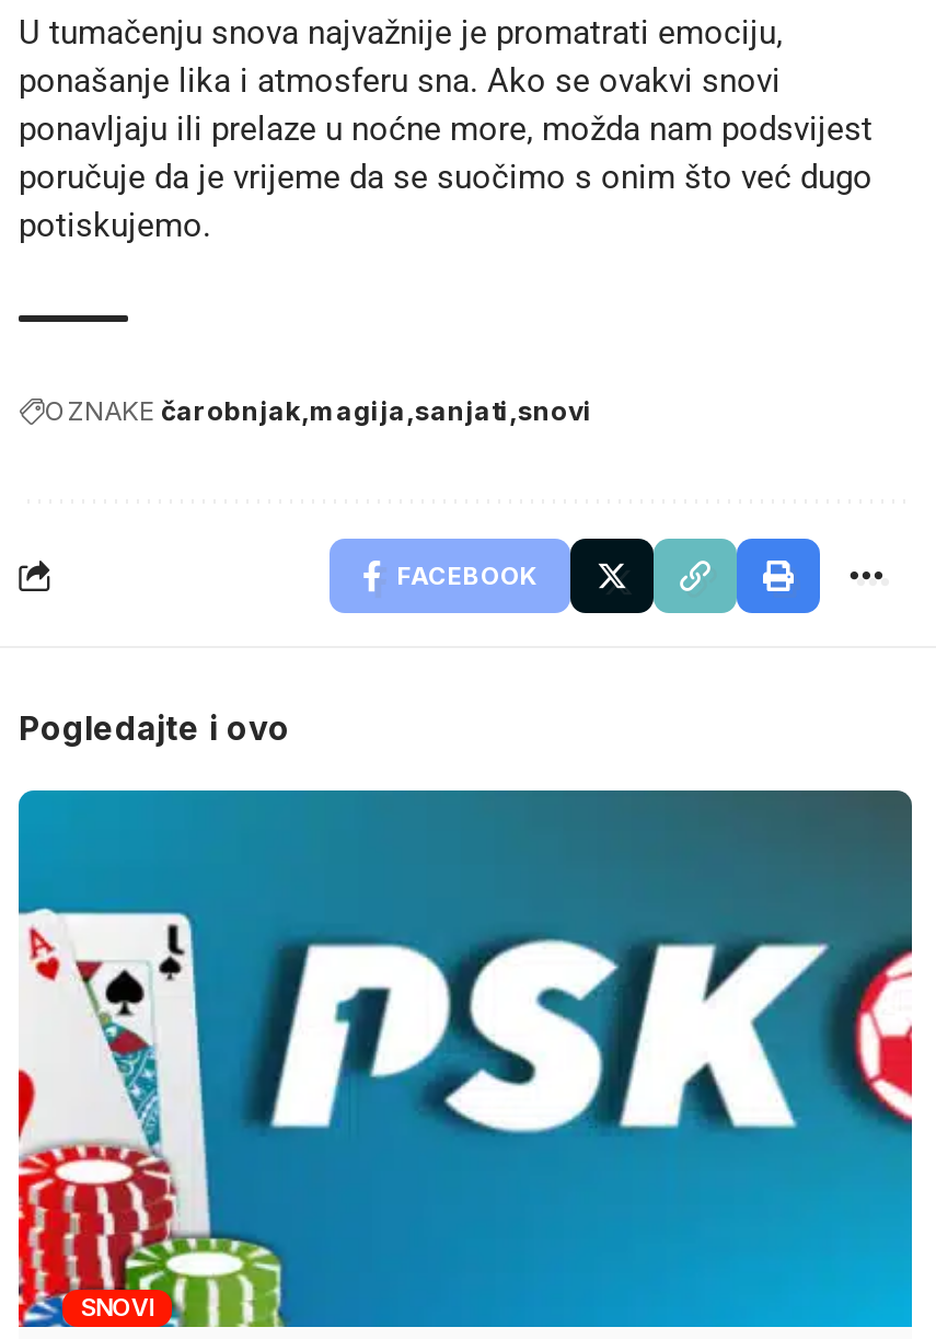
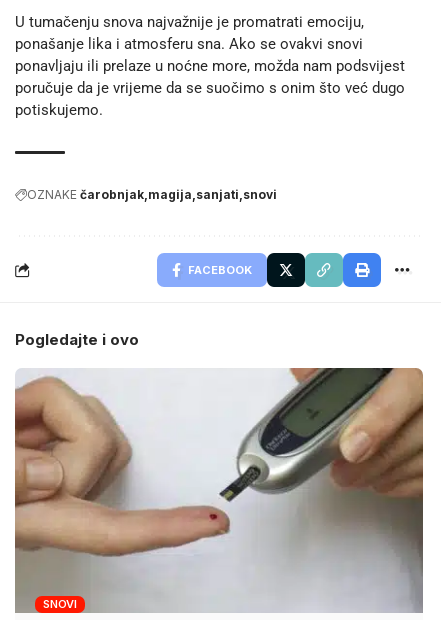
[16,788,914,1329] [image] -> [14,367,424,613] [image]

